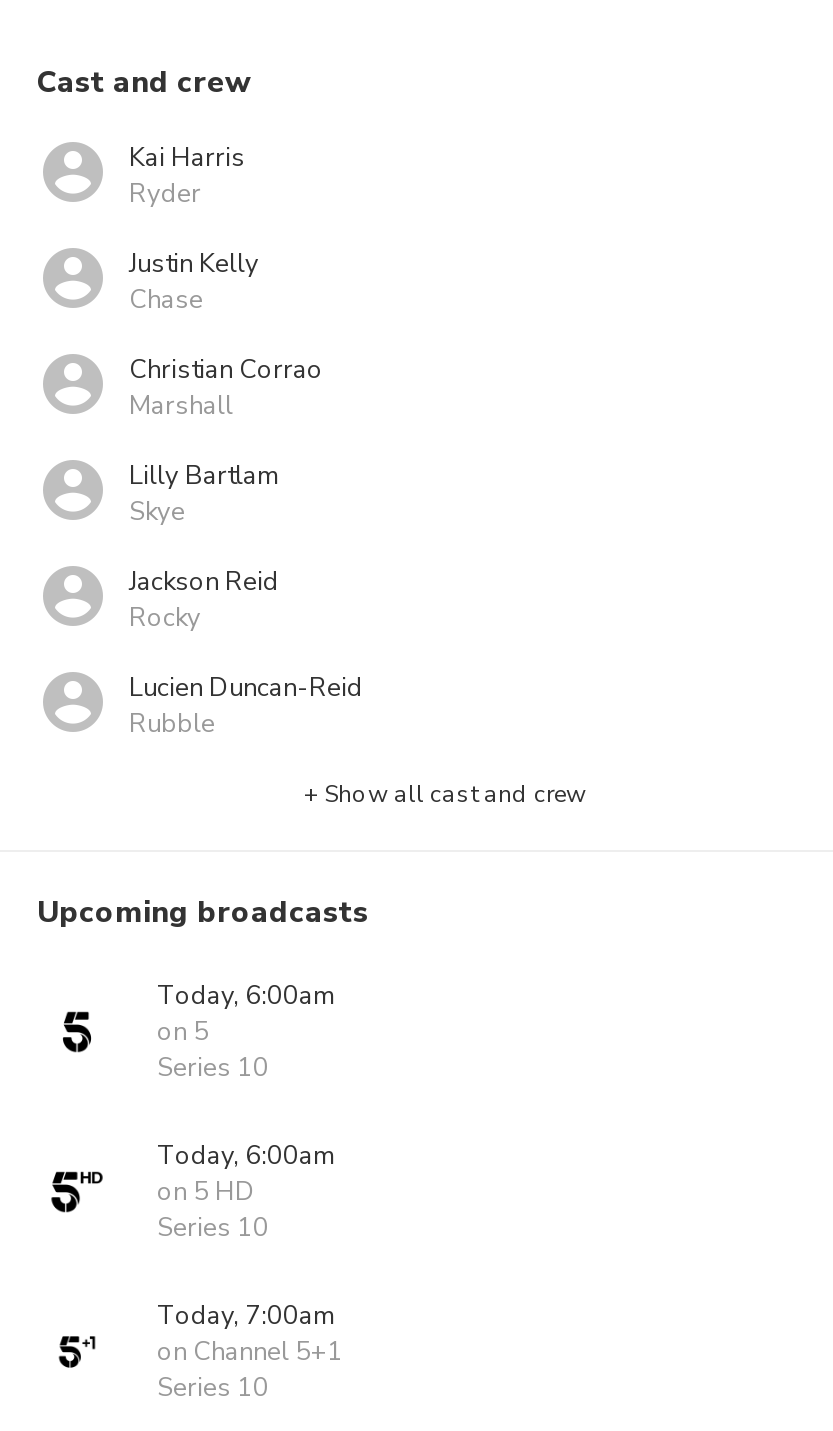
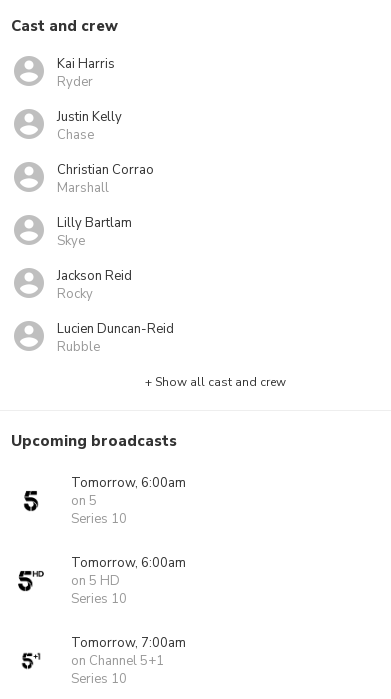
[157,978,335,1014] Today, 6:00am -> [71,474,186,492] Tomorrow, 6:00am
[157,1138,335,1174] Today, 6:00am -> [71,554,186,572] Tomorrow, 6:00am
[157,1298,335,1334] Today, 7:00am -> [71,634,186,652] Tomorrow, 7:00am

